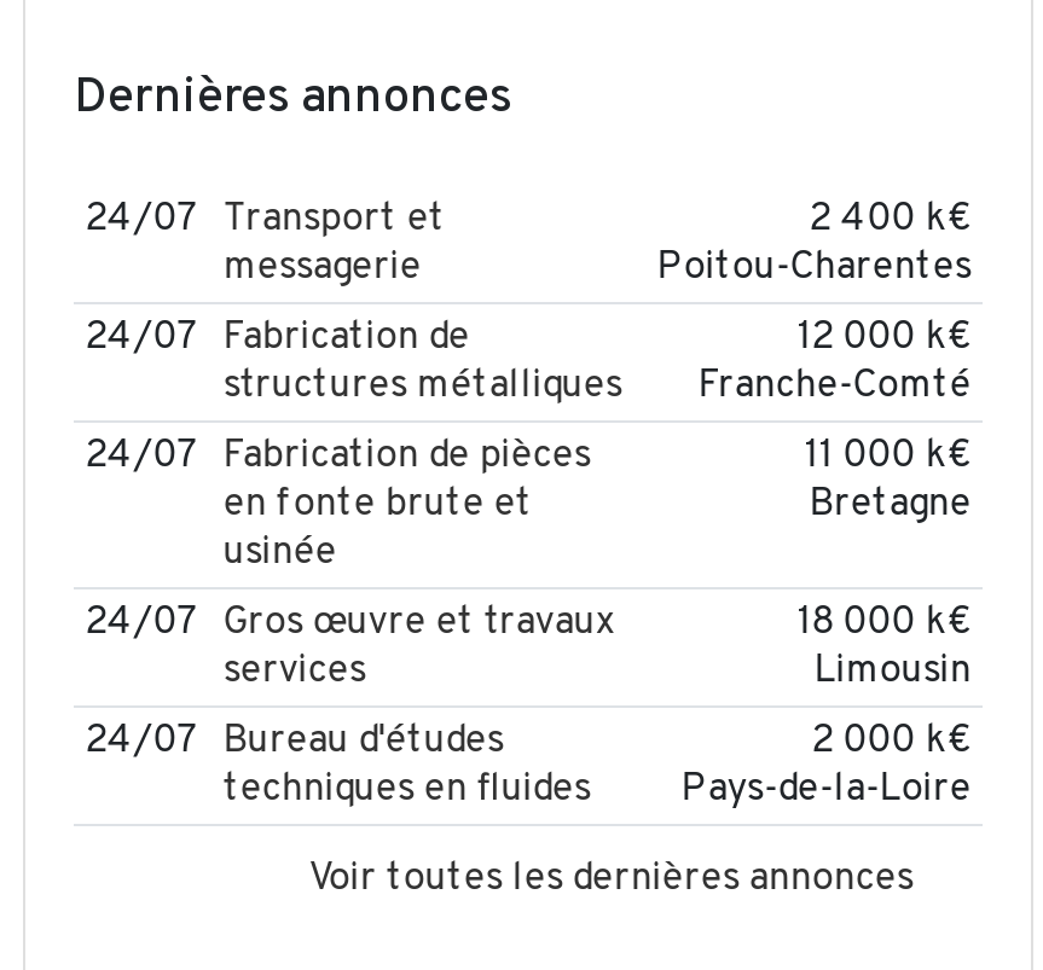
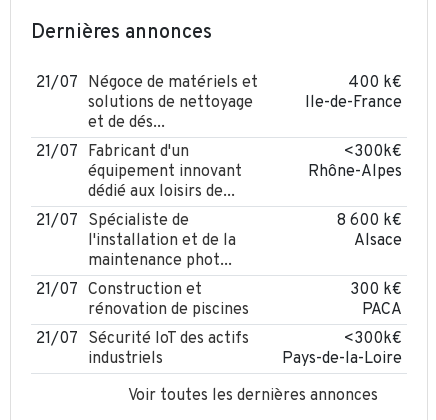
[85,196,445,292] 24/07 Transport et | messagerie -> [36,73,258,133] 21/07 Négoce de matériels et | solutions de nettoyage | et de dés...
[85,196,971,411] 2 400 k€ | Poitou-Charentes | 24/07 Fabrication de | structures métalliques -> [36,73,402,202] 400 k€ | Ile-de-France | 21/07 Fabricant d'un | équipement innovant | dédié aux loisirs de...
[85,314,971,577] 12 000 k€ | Franche-Comté | 24/07 Fabrication de pièces | en fonte brute et | usinée -> [36,142,402,271] <300k€ | Rhône-Alpes | 21/07 Spécialiste de | l'installation et de la | maintenance phot...
[85,432,971,696] 11 000 k€ | Bretagne | 24/07 Gros œuvre et travaux | services -> [36,211,402,320] 8 600 k€ | Alsace | 21/07 Construction et | rénovation de piscines
[85,599,971,814] 18 000 k€ | Limousin | 24/07 Bureau d'études | techniques en fluides -> [36,280,402,369] 300 k€ | PACA | 21/07 Sécurité IoT des actifs | industriels
[811,718,971,766] 2 000 k€ -> [344,329,402,349] <300k€

